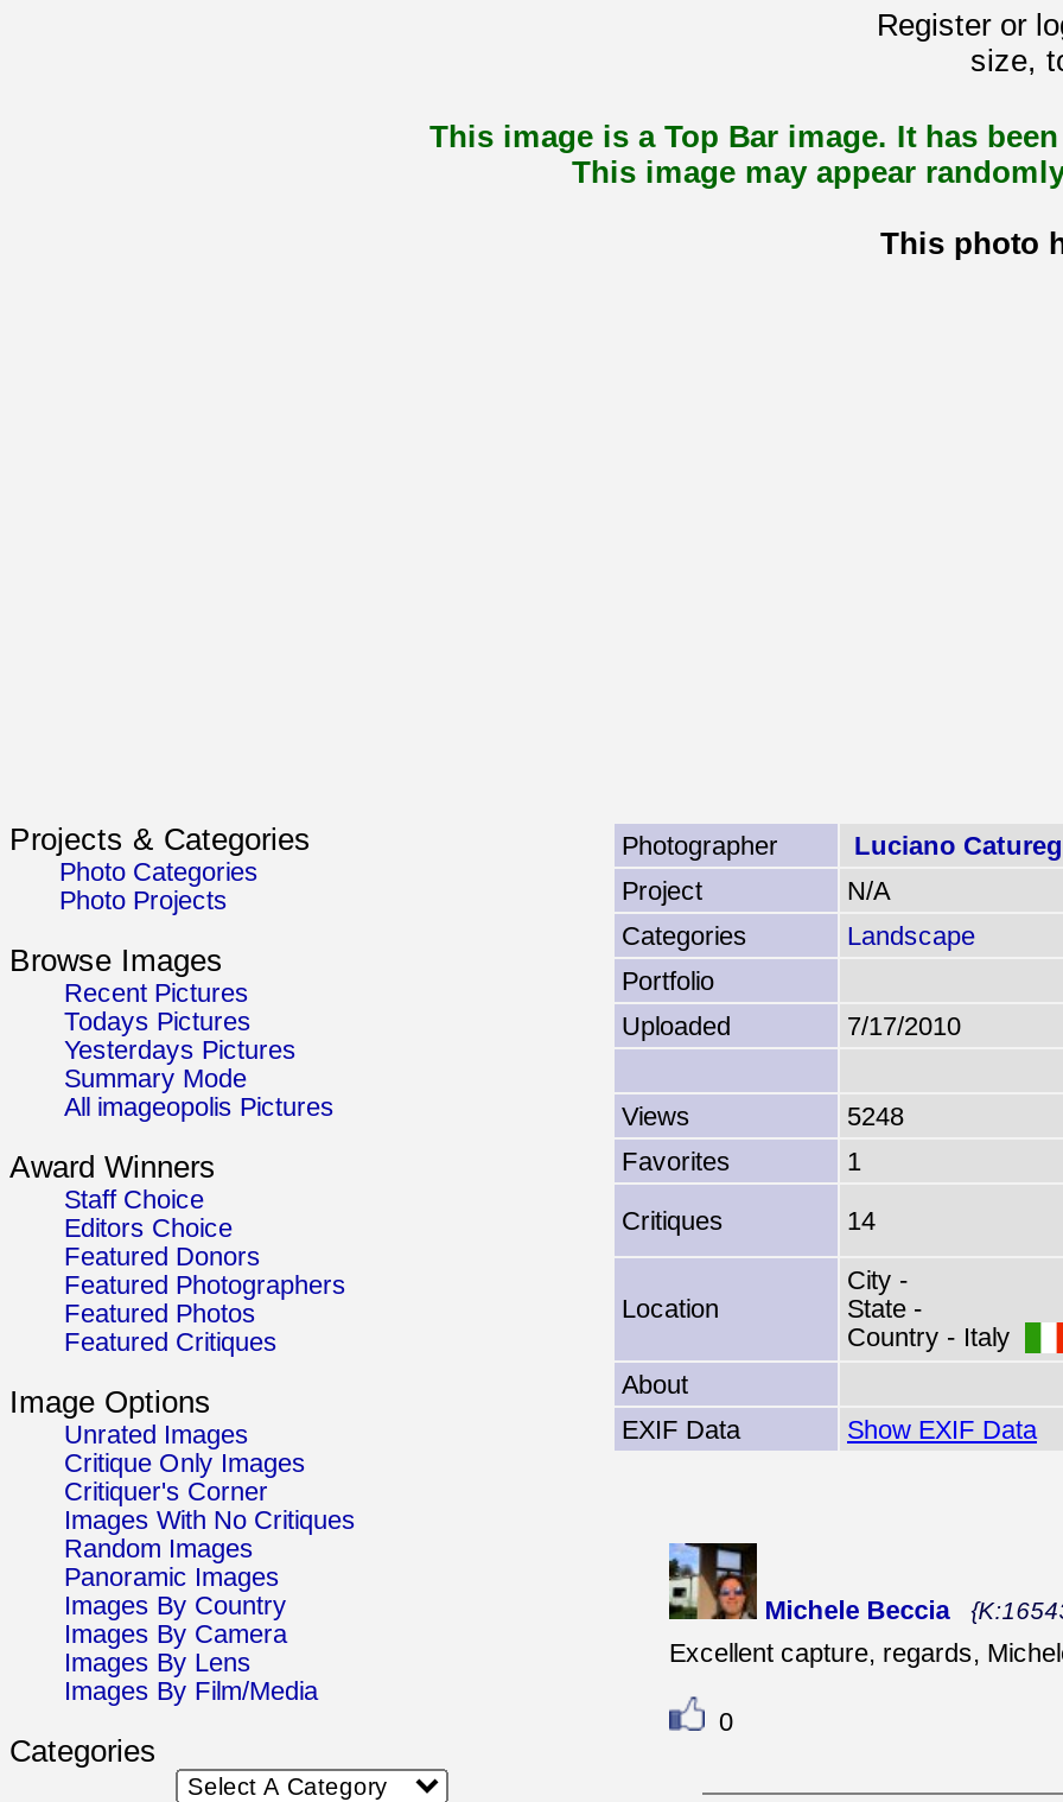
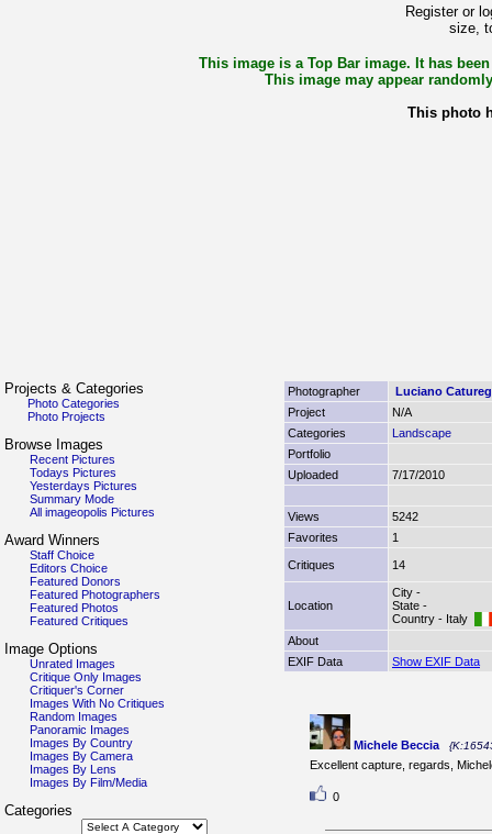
[847,1102,904,1130] 5248 -> [392,510,418,523] 5242

